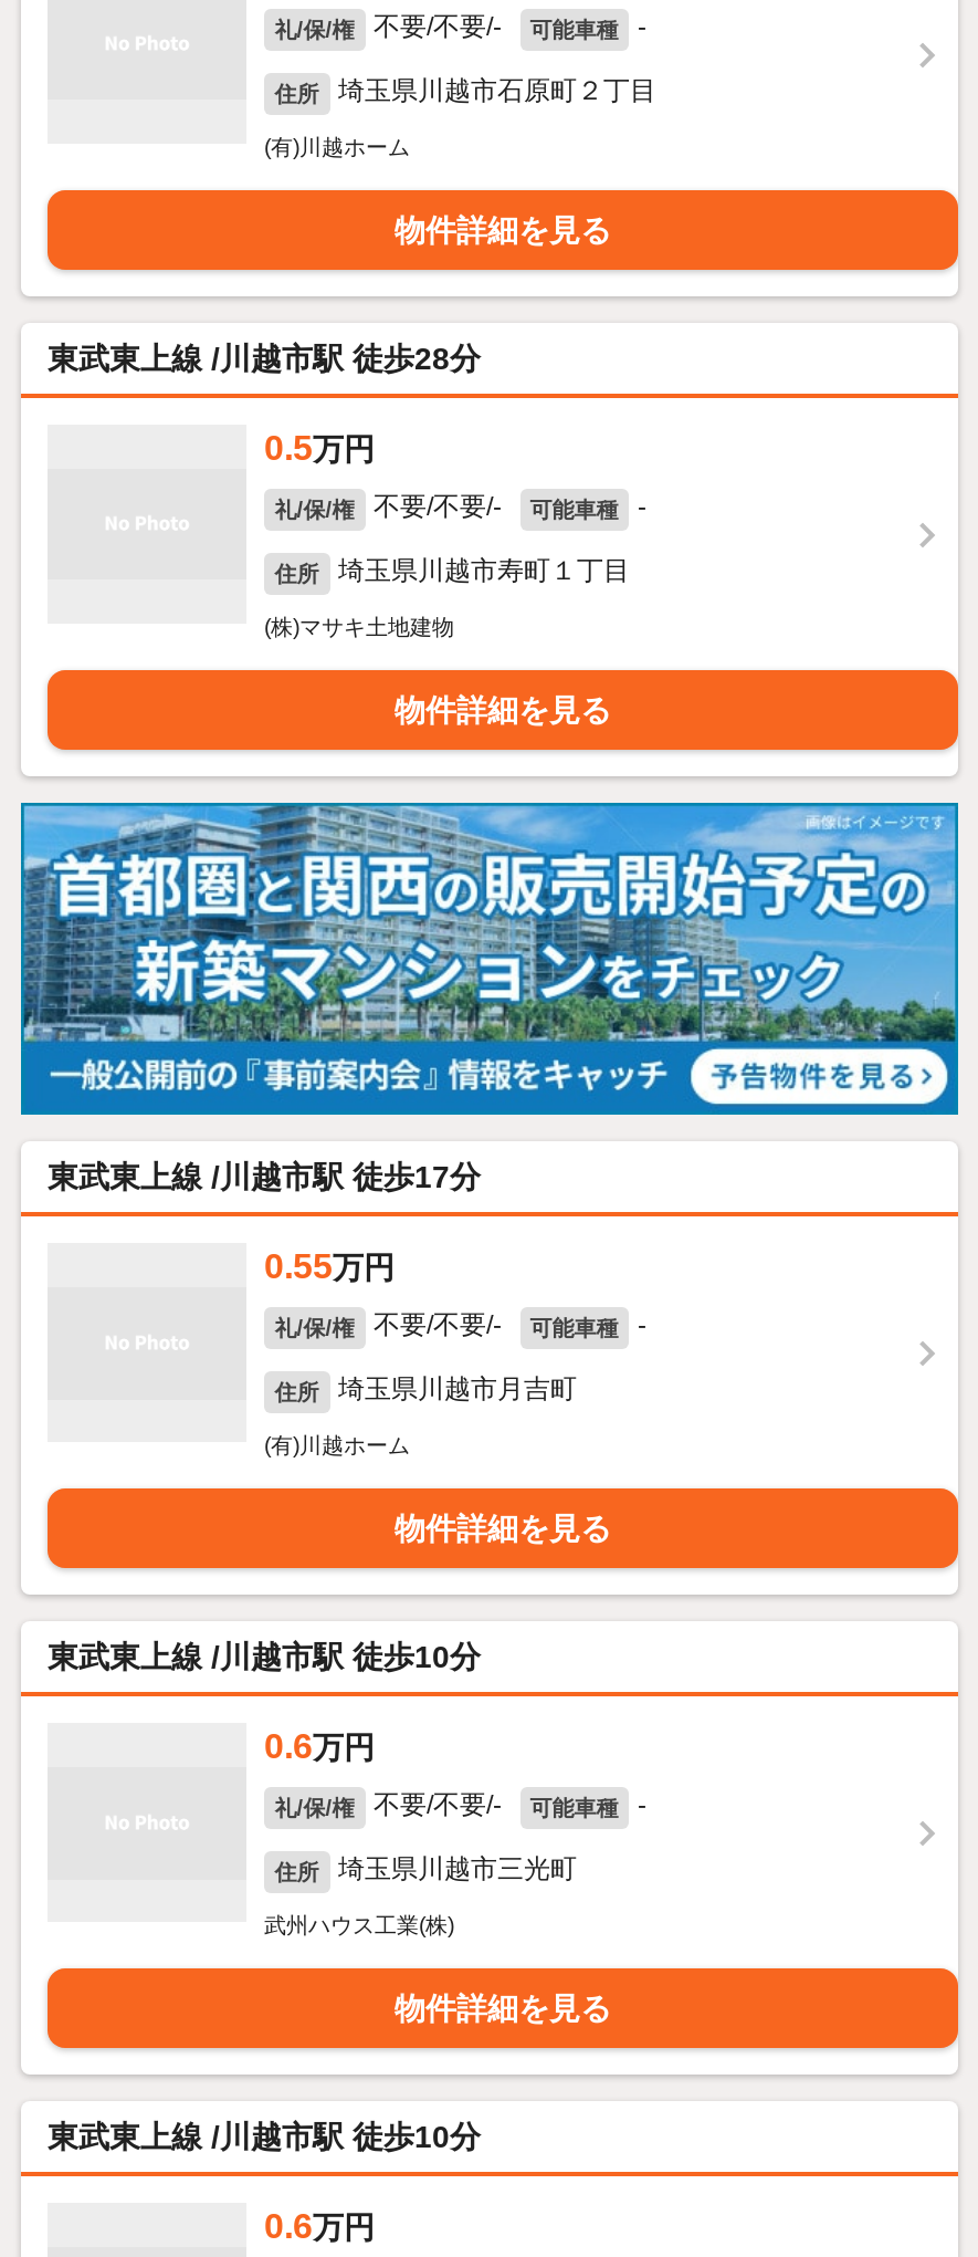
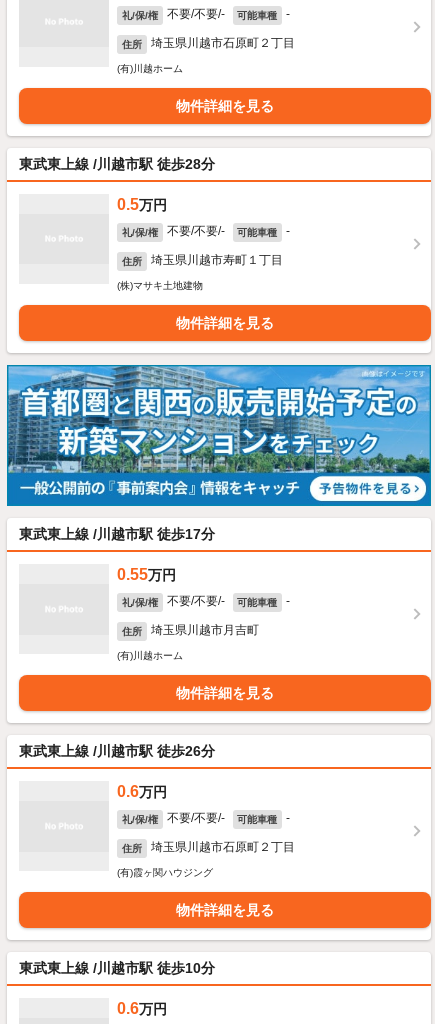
[48,1640,481,1675] 東武東上線 /川越市駅 徒歩10分 -> [19,743,215,759] 東武東上線 /川越市駅 徒歩26分
[338,1854,577,1885] 埼玉県川越市三光町 -> [150,840,294,854] 埼玉県川越市石原町２丁目
[264,1914,454,1938] 武州ハウス工業(株) -> [117,867,213,878] (有)霞ヶ関ハウジング

